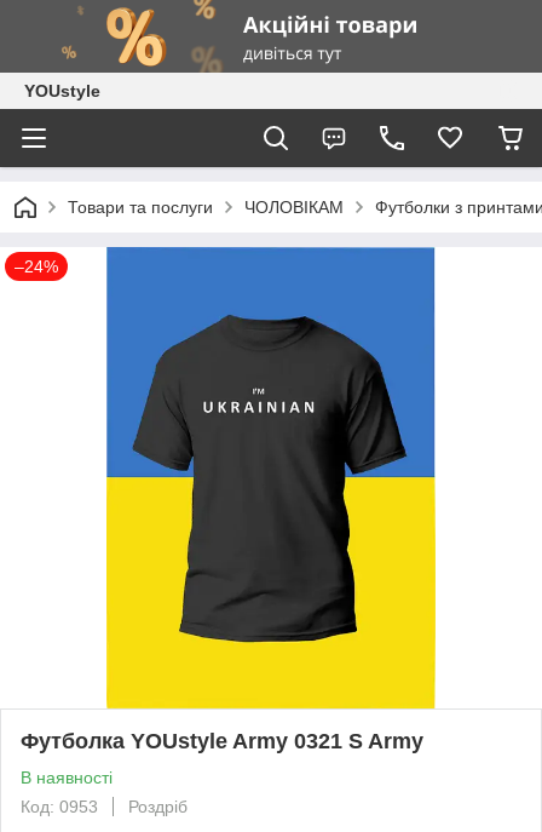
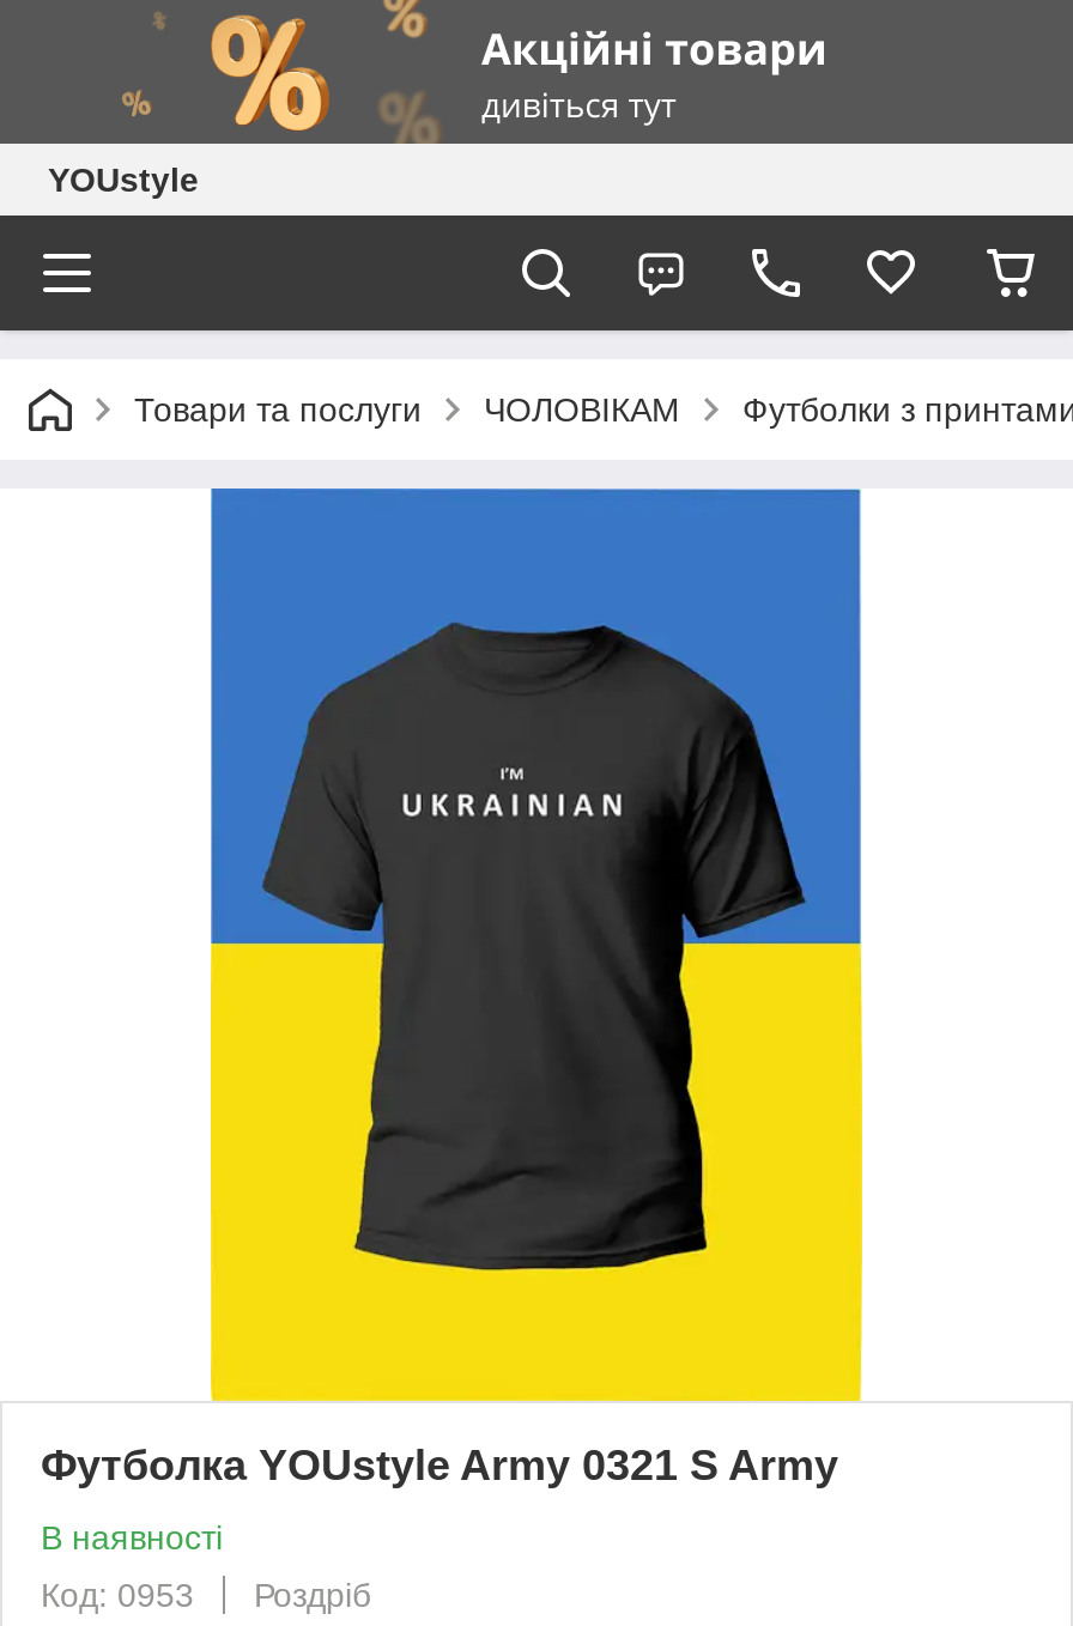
[15,257,58,276] –24% -> none

